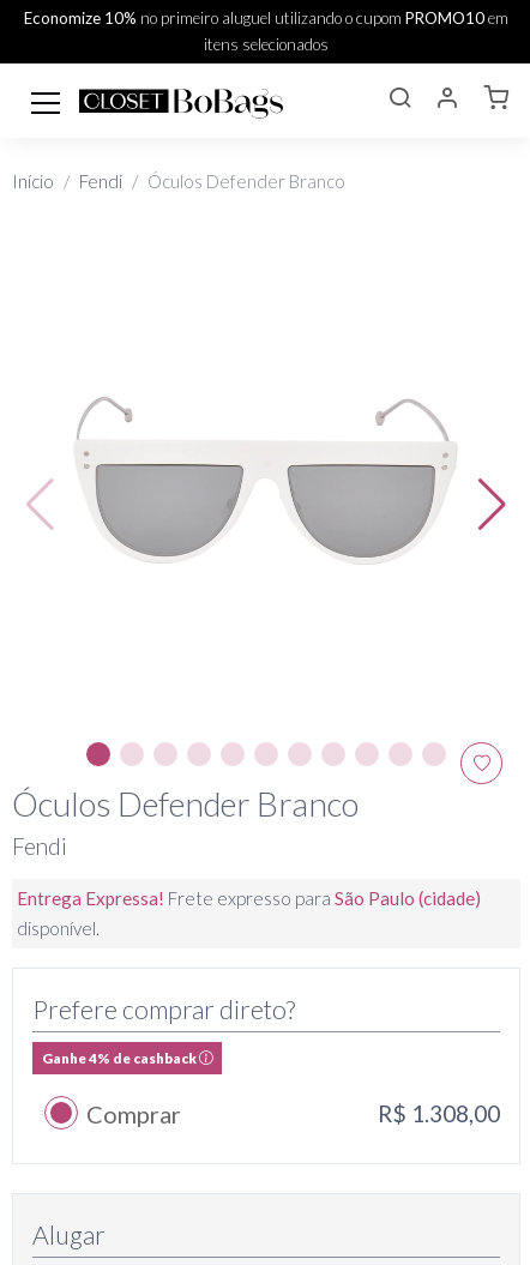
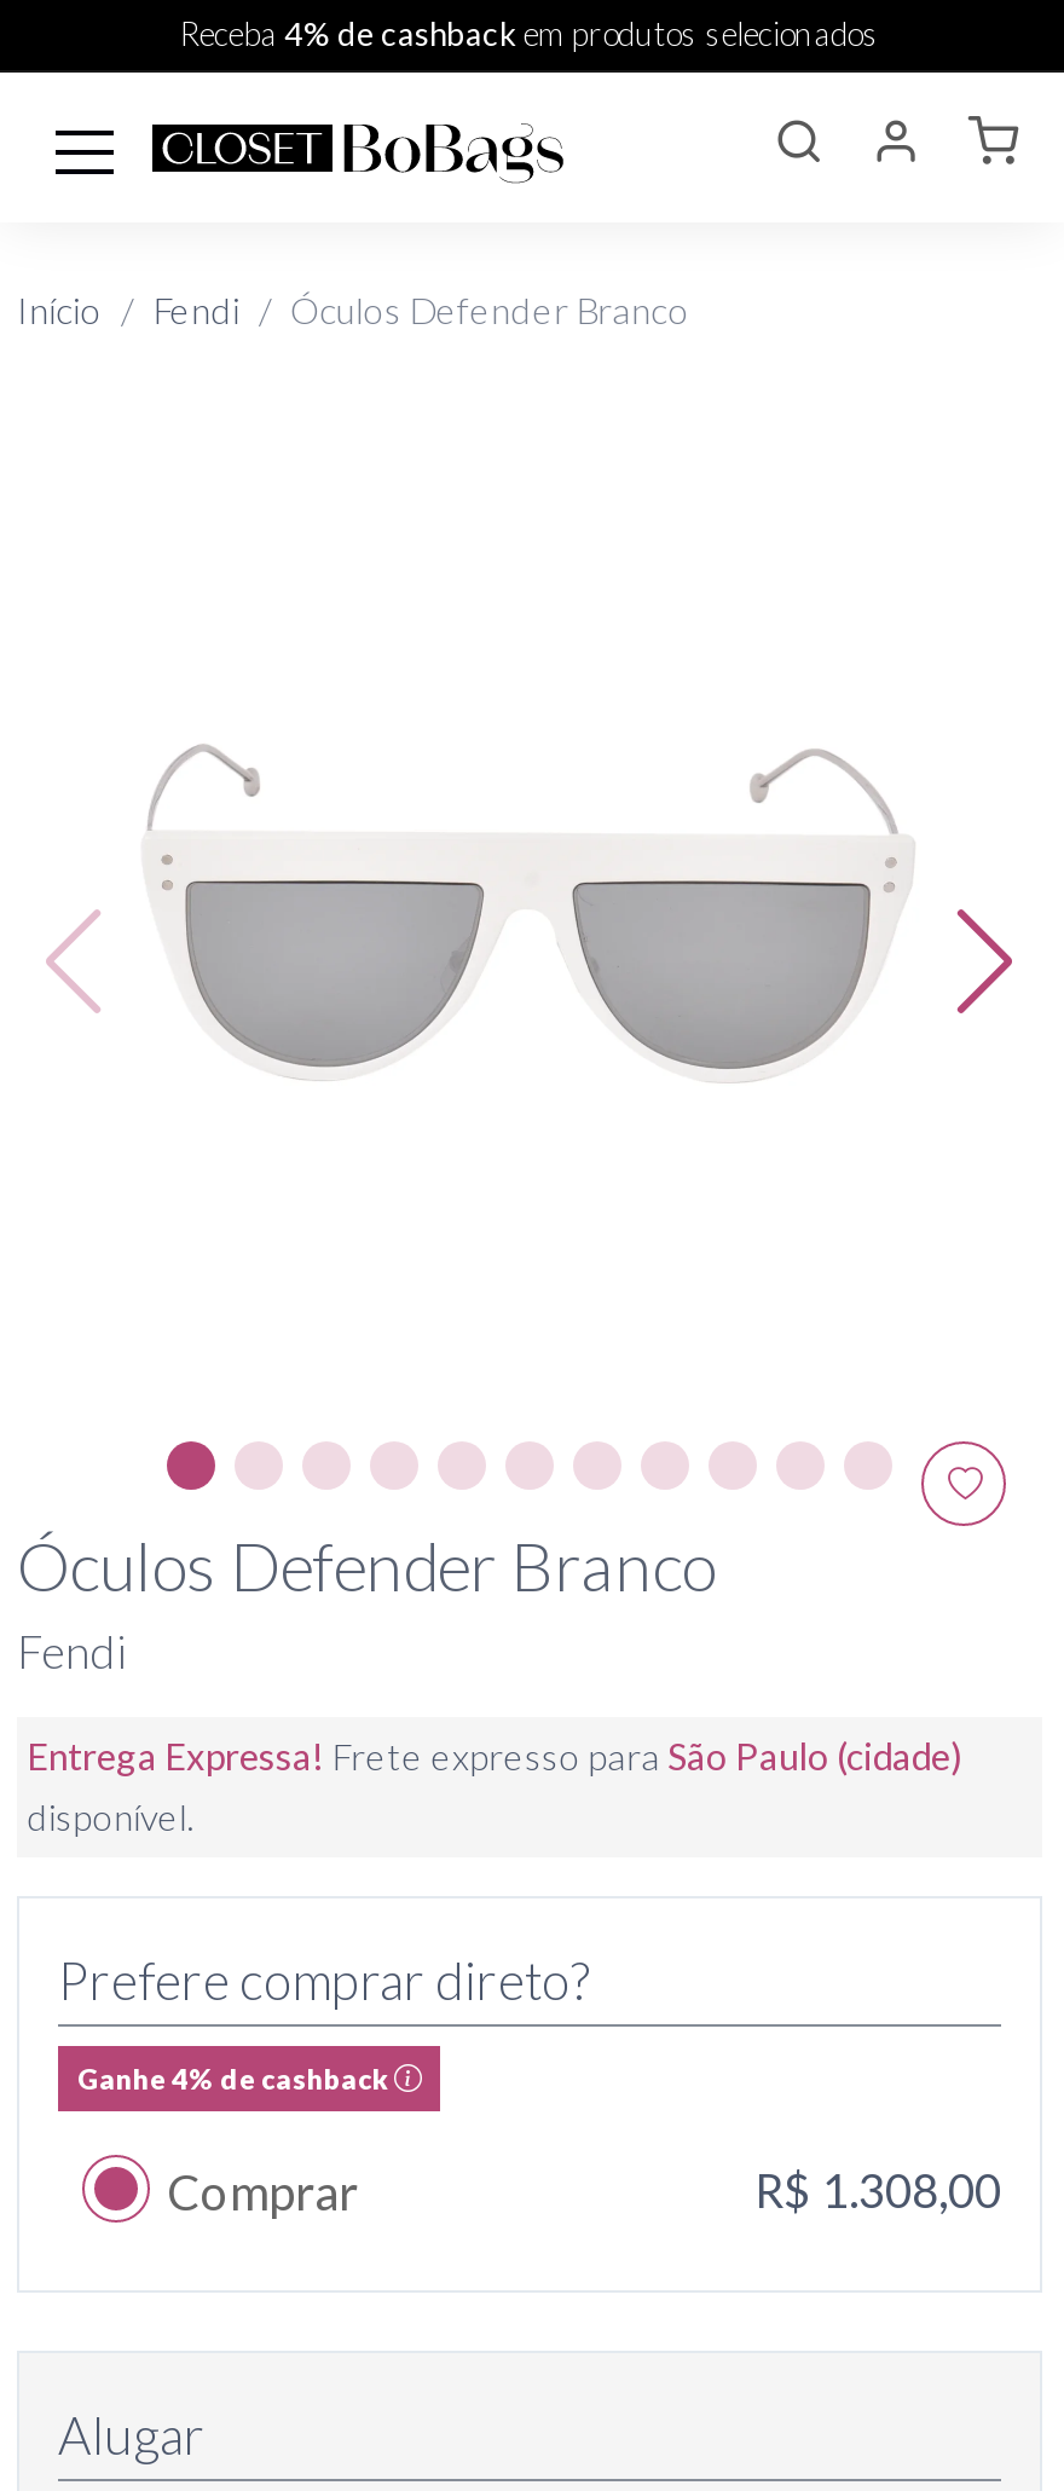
[24,8,508,54] Economize 10% no primeiro aluguel utilizando o cupom PROMO10 em | itens selecionados -> [180,15,879,53] Receba 4% de cashback em produtos selecionados

